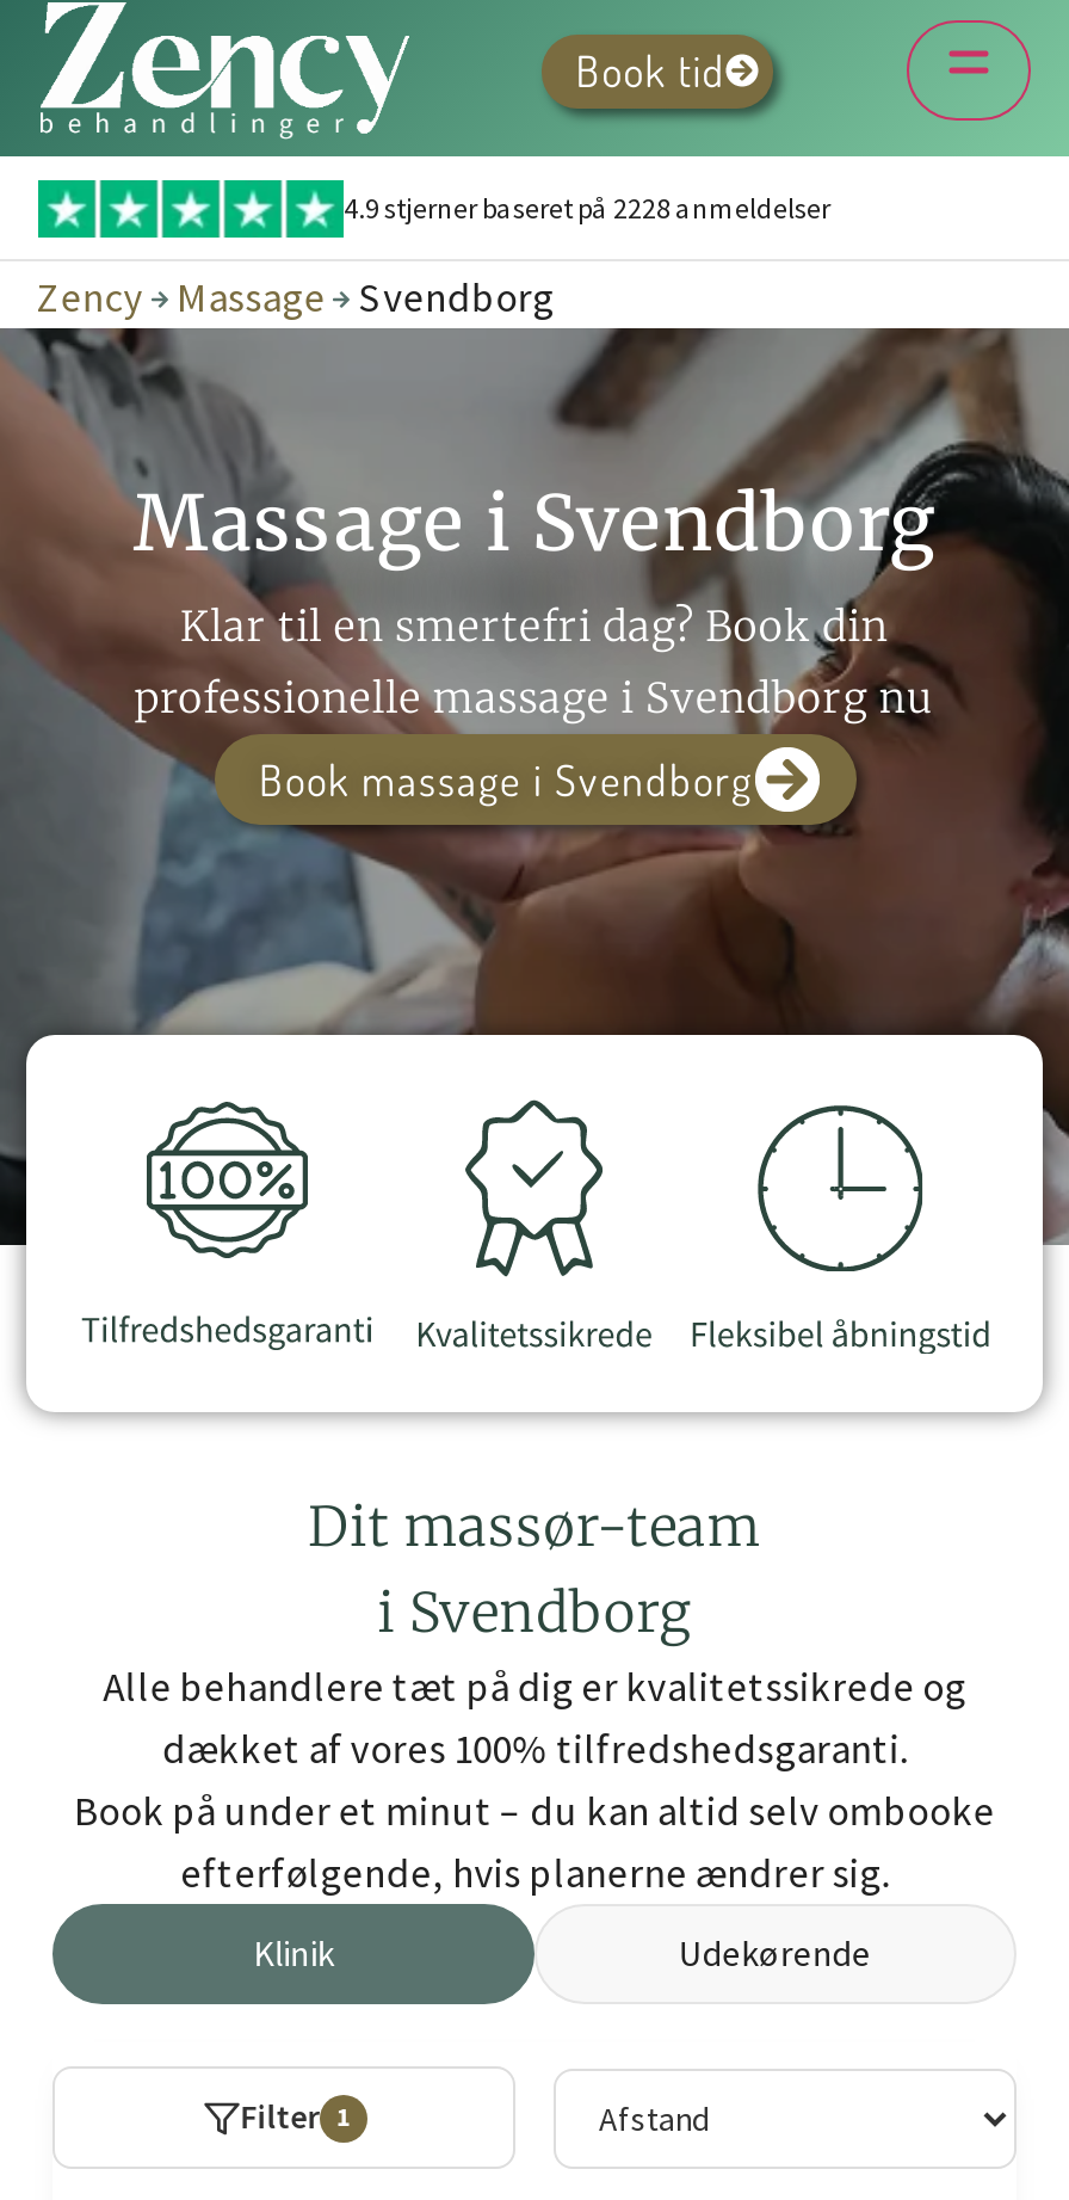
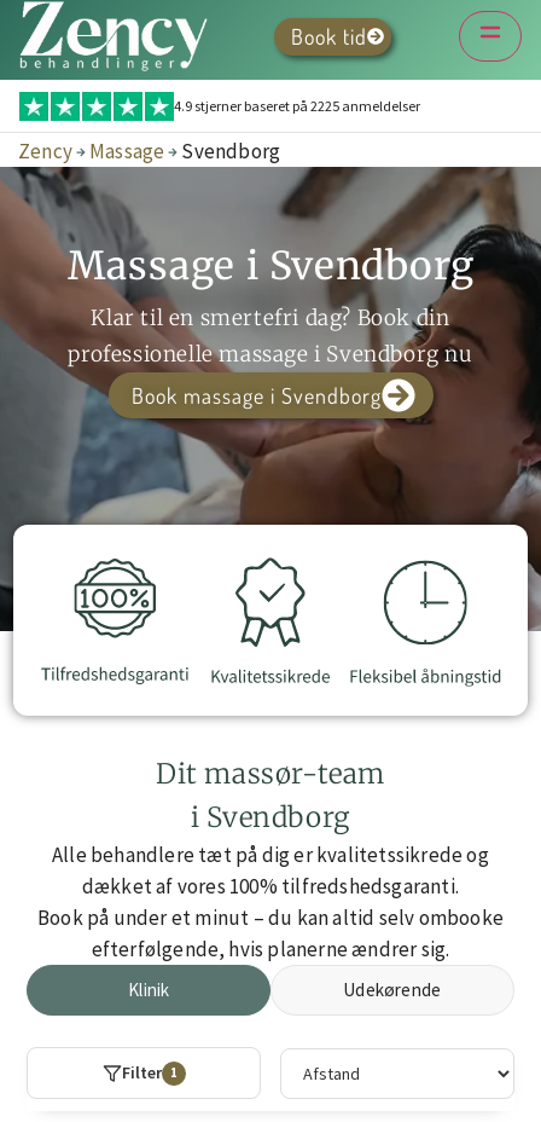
[344,190,830,226] 4.9 stjerner baseret på 2228 anmeldelser -> [174,97,420,115] 4.9 stjerner baseret på 2225 anmeldelser

